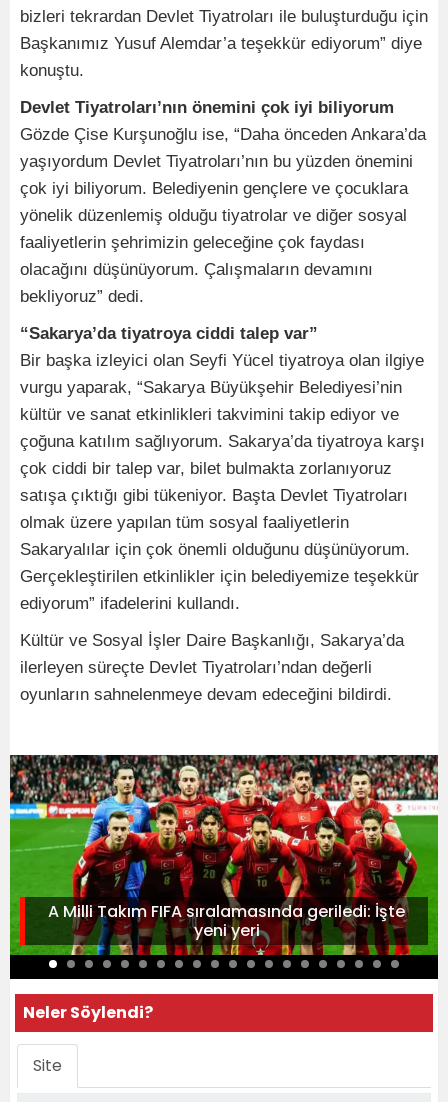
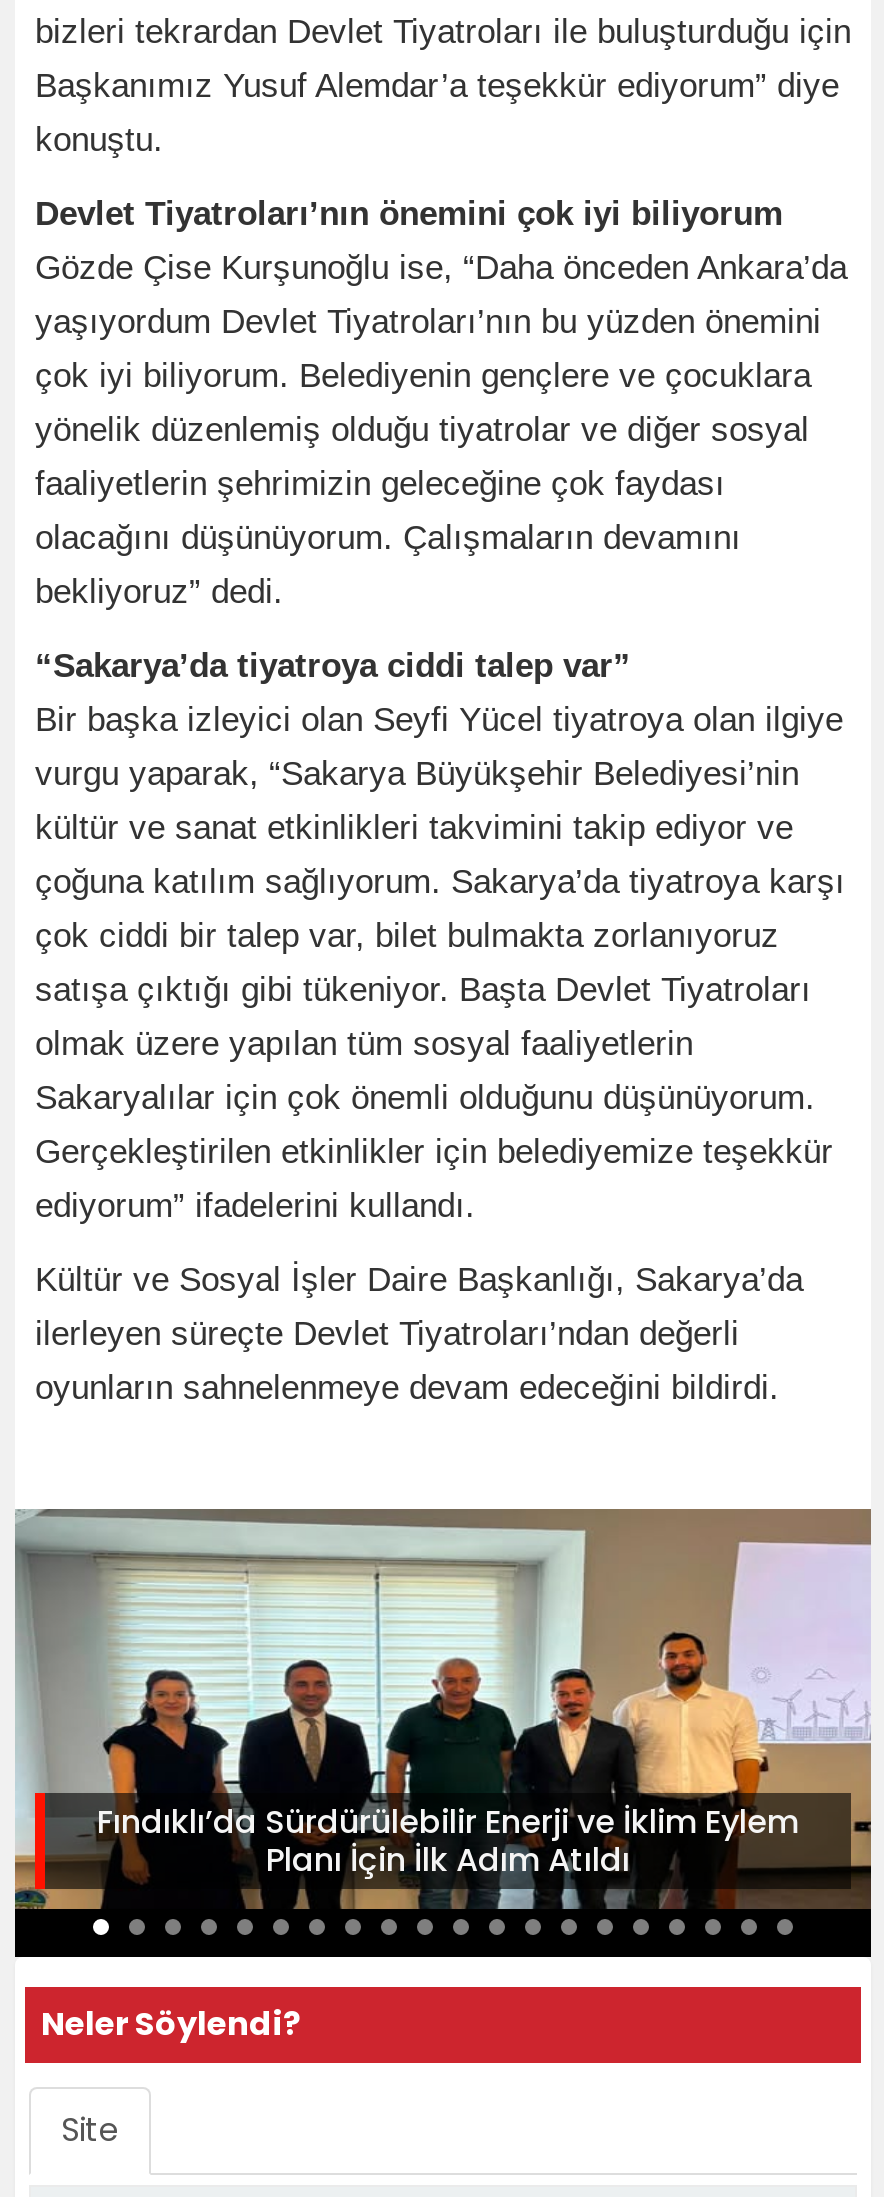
[9,754,439,956] [image] | A Milli Takım FIFA sıralamasında geriledi: İşte | yeni yeri -> [13,1507,873,1911] [image] | Fındıklı’da Sürdürülebilir Enerji ve İklim Eylem | Planı İçin İlk Adım Atıldı

